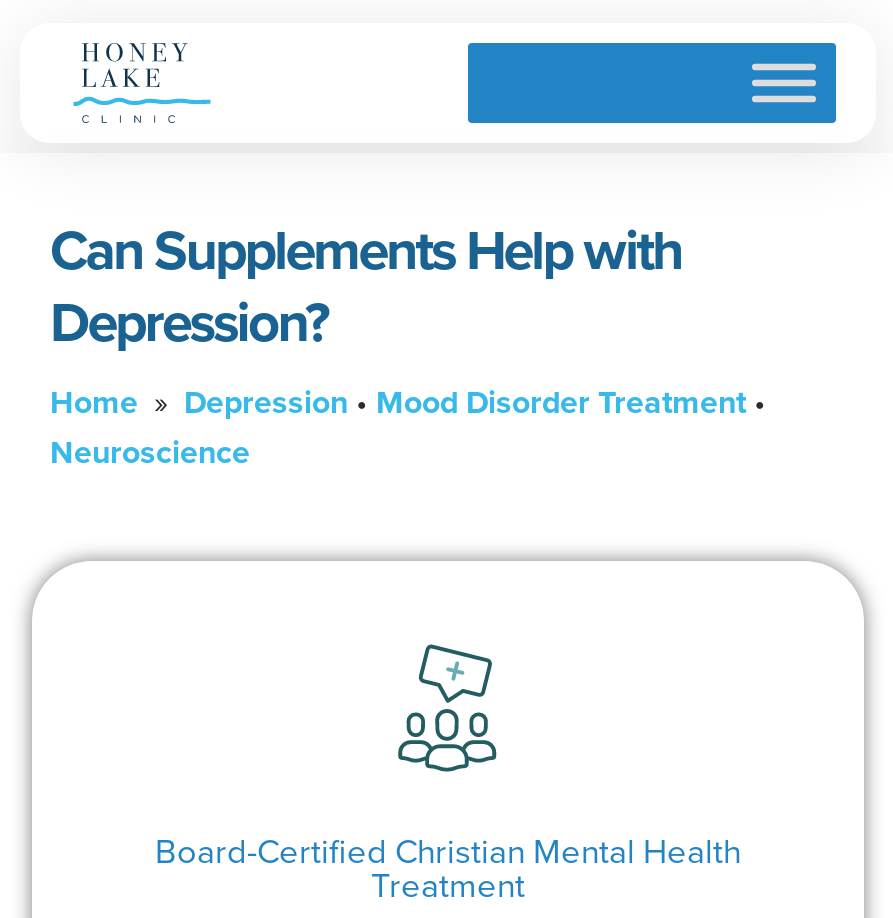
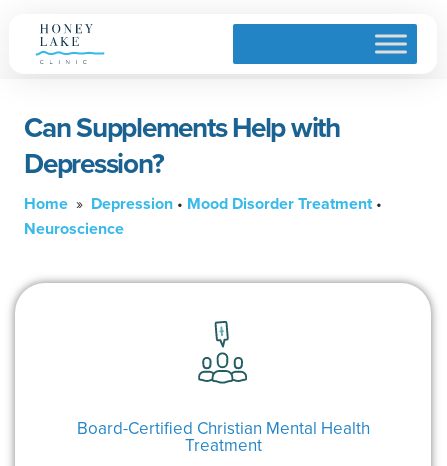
[400,637,494,773] [image] -> [198,320,247,388] [image]

